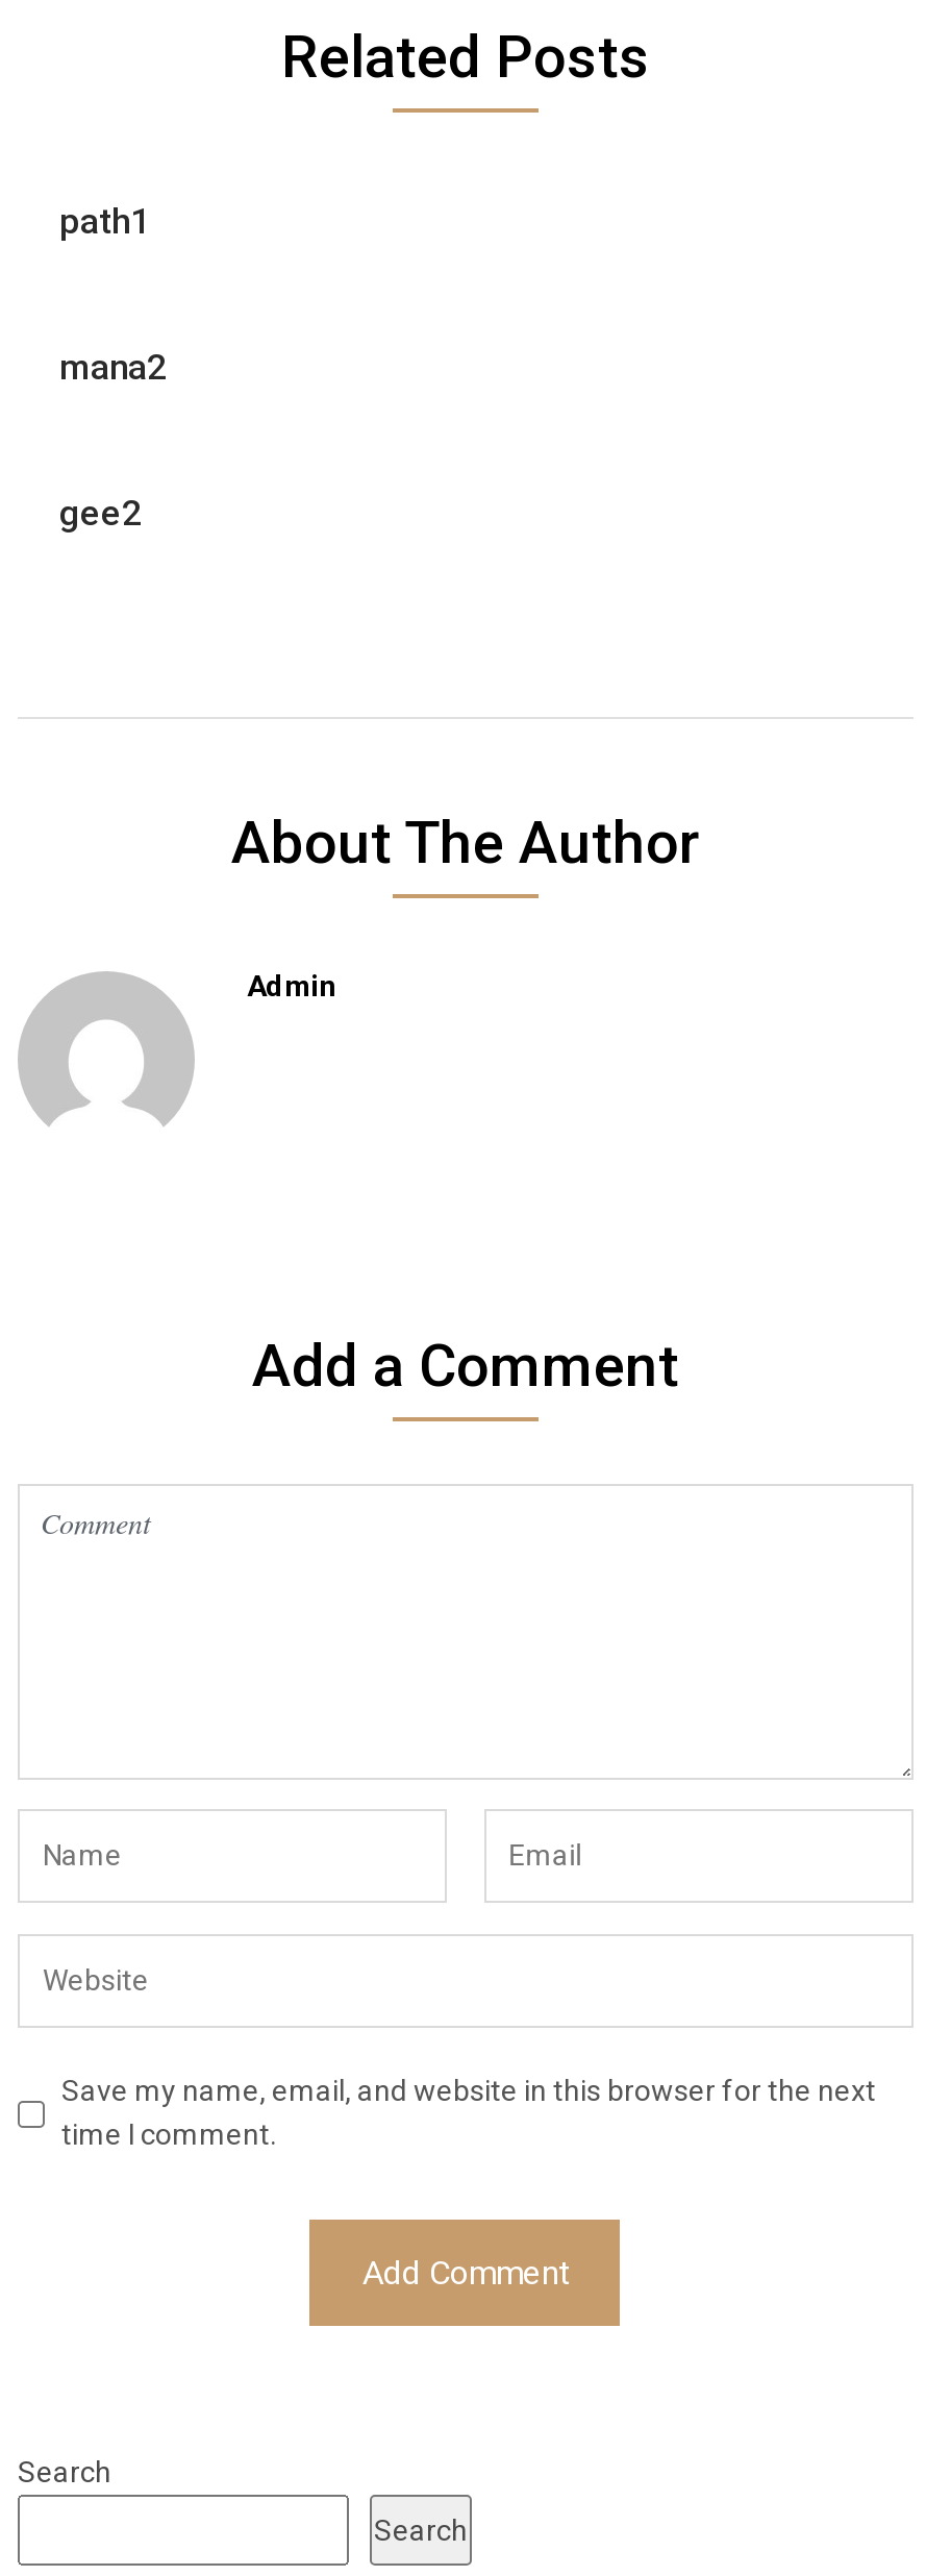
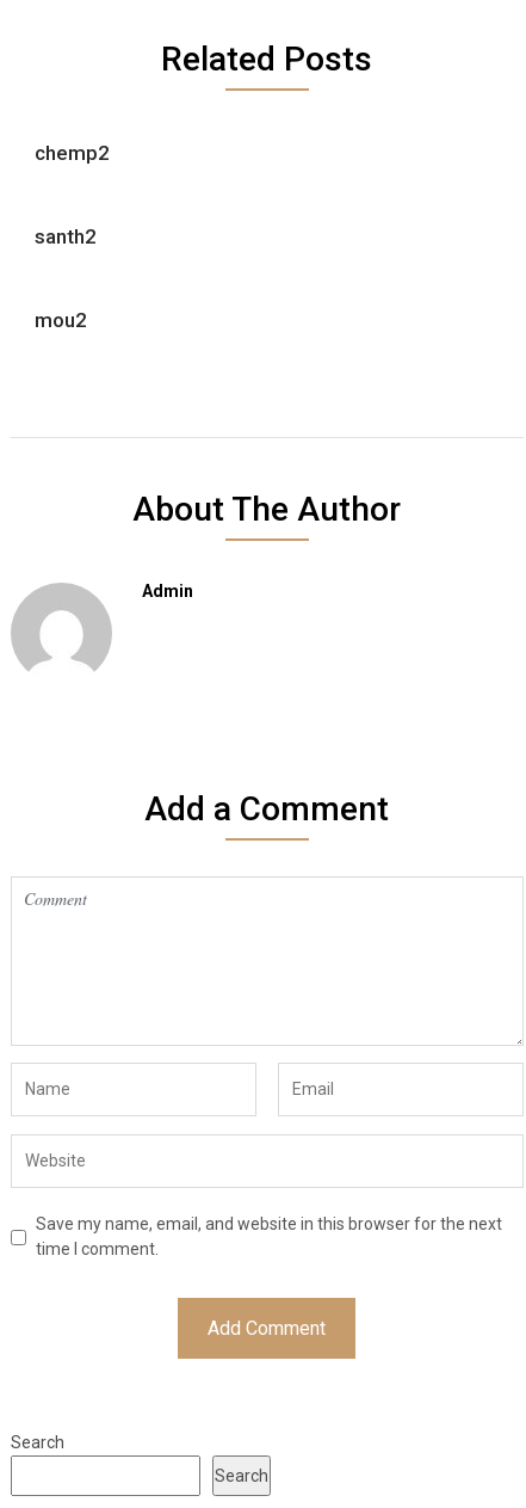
[59,200,151,242] path1 -> [35,141,110,165] chemp2
[59,346,168,388] mana2 -> [35,225,97,248] santh2
[59,492,143,534] gee2 -> [35,308,87,332] mou2

